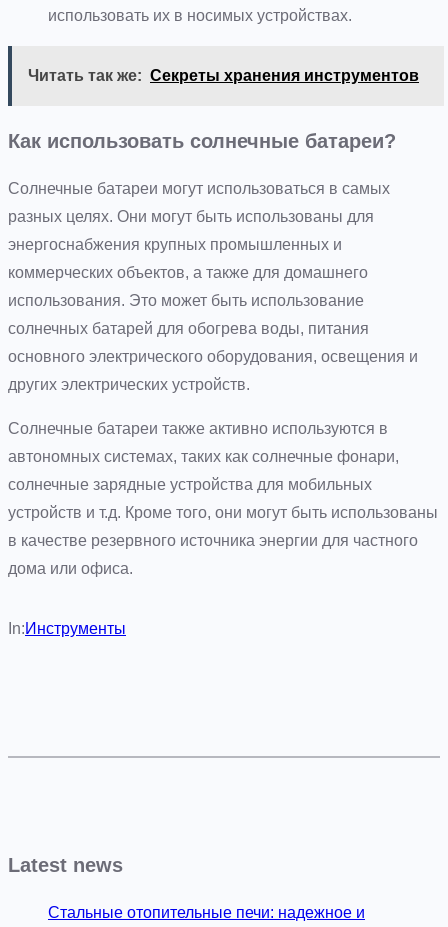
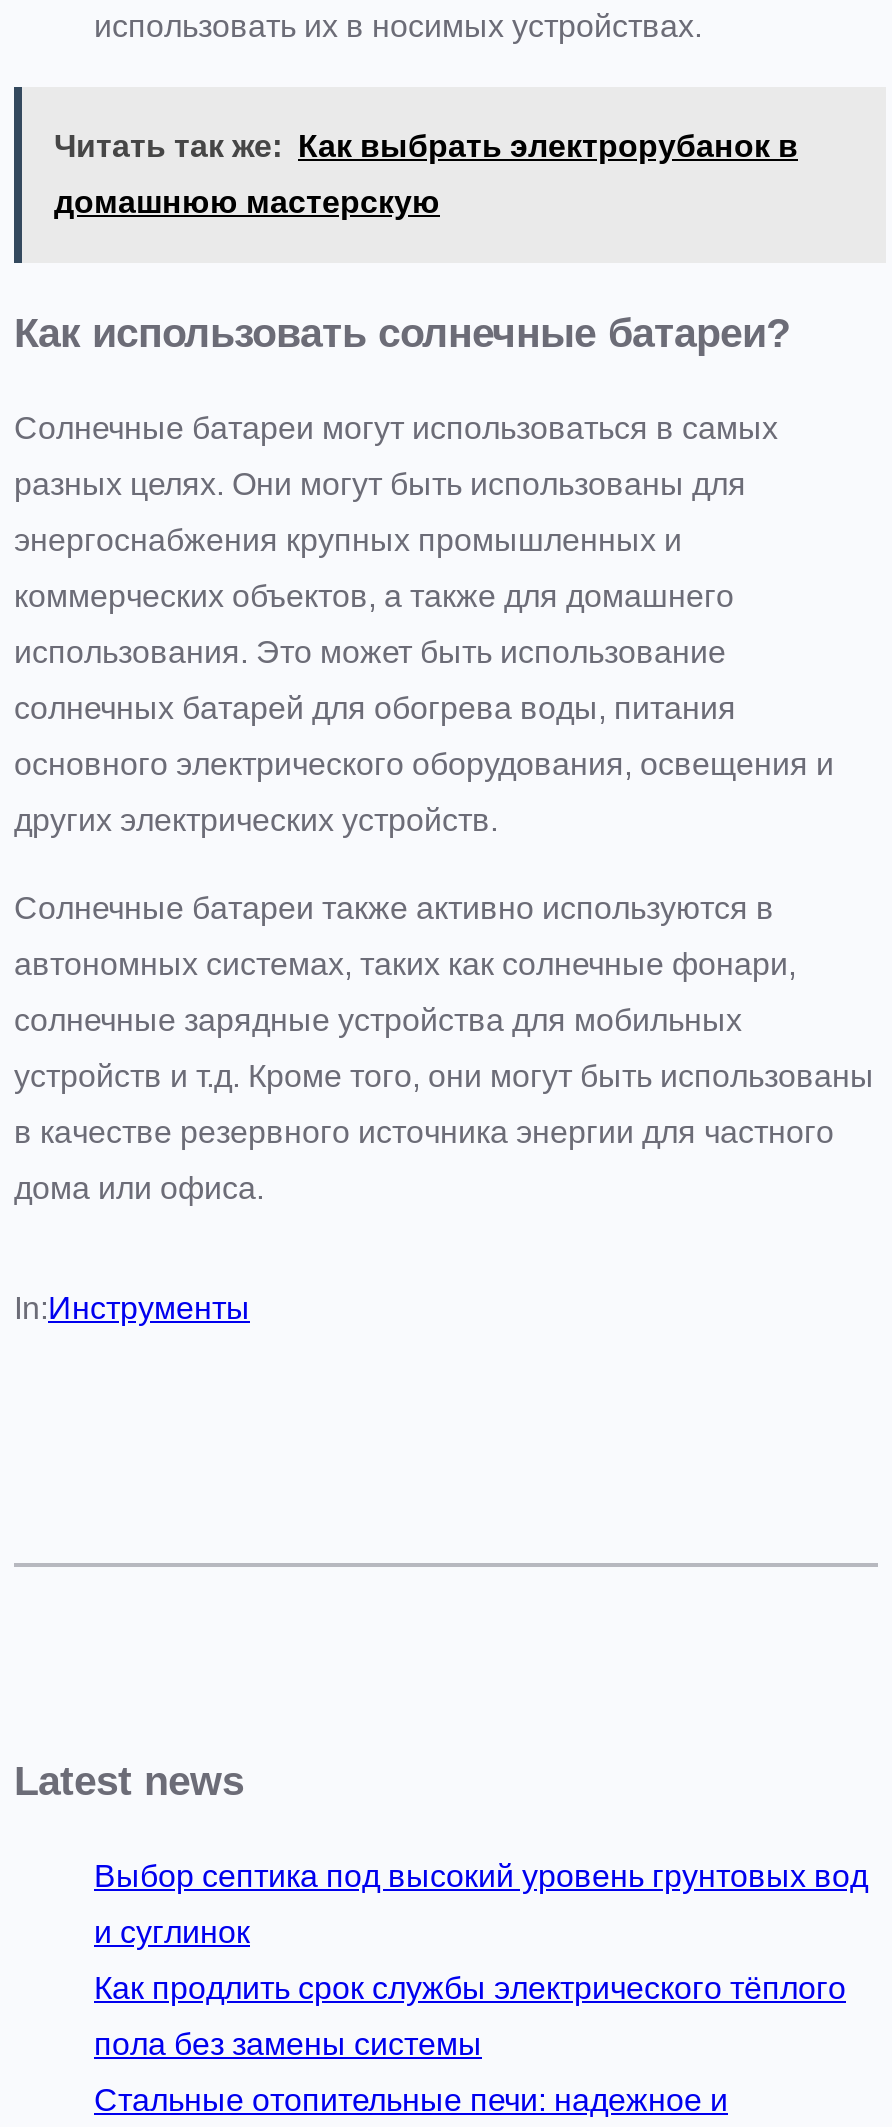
[28,67,419,84] Читать так же: Секреты хранения инструментов -> [54,129,798,219] Читать так же: Как выбрать электрорубанок в | домашнюю мастерскую
none -> [94,1859,868,2061] Выбор септика под высокий уровень грунтовых вод | и суглинок | Как продлить срок службы электрического тёплого | пола без замены системы

